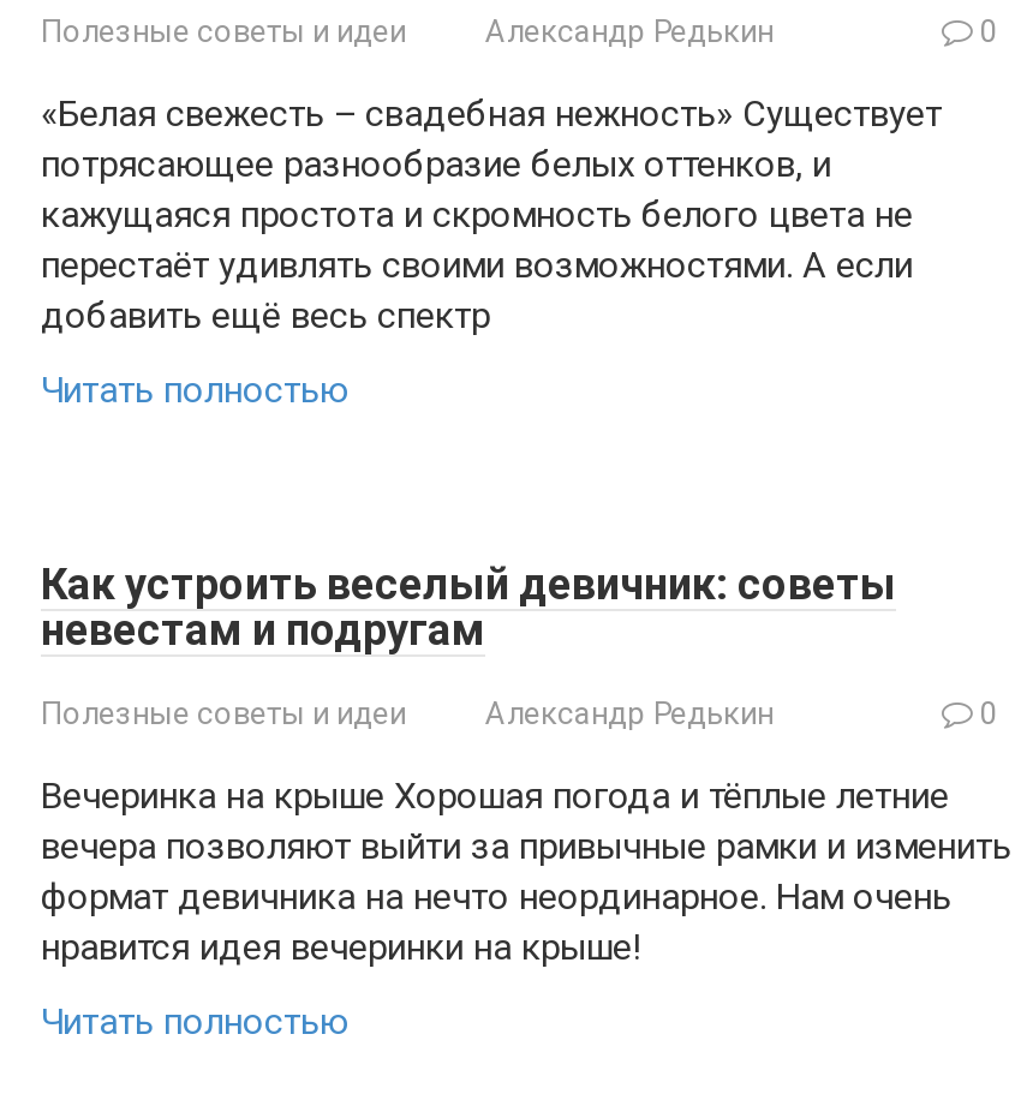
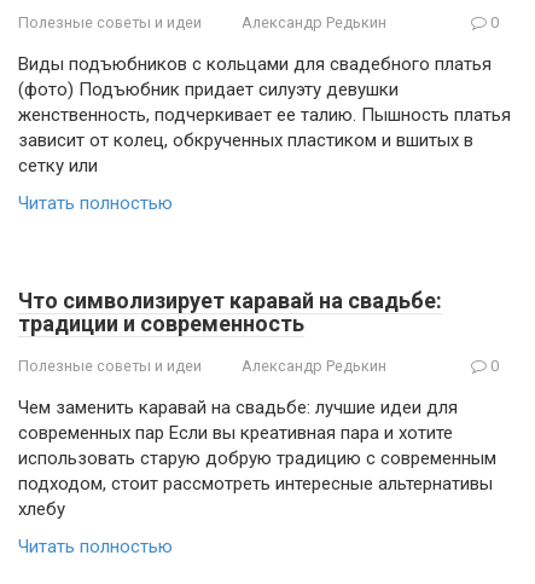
[41,92,942,337] «Белая свежесть – свадебная нежность» Существует | потрясающее разнообразие белых оттенков, и | кажущаяся простота и скромность белого цвета не | перестаёт удивлять своими возможностями. А если | добавить ещё весь спектр -> [18,53,511,177] Виды подъюбников с кольцами для свадебного платья | (фото) Подъюбник придает силуэту девушки | женственность, подчеркивает ее талию. Пышность платья | зависит от колец, обкрученных пластиком и вшитых в | сетку или
[41,558,896,654] Как устроить веселый девичник: советы | невестам и подругам -> [18,288,442,336] Что символизирует каравай на свадьбе: | традиции и современность
[41,775,1011,969] Вечеринка на крыше Хорошая погода и тёплые летние | вечера позволяют выйти за привычные рамки и изменить | формат девичника на нечто неординарное. Нам очень | нравится идея вечеринки на крыше! -> [18,397,496,520] Чем заменить каравай на свадьбе: лучшие идеи для | современных пар Если вы креативная пара и хотите | использовать старую добрую традицию с современным | подходом, стоит рассмотреть интересные альтернативы | хлебу

